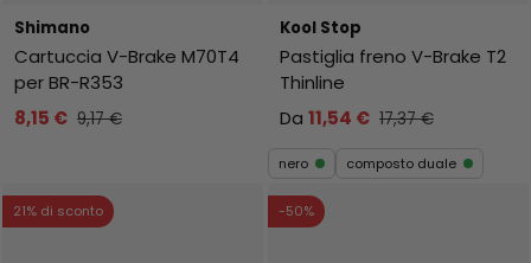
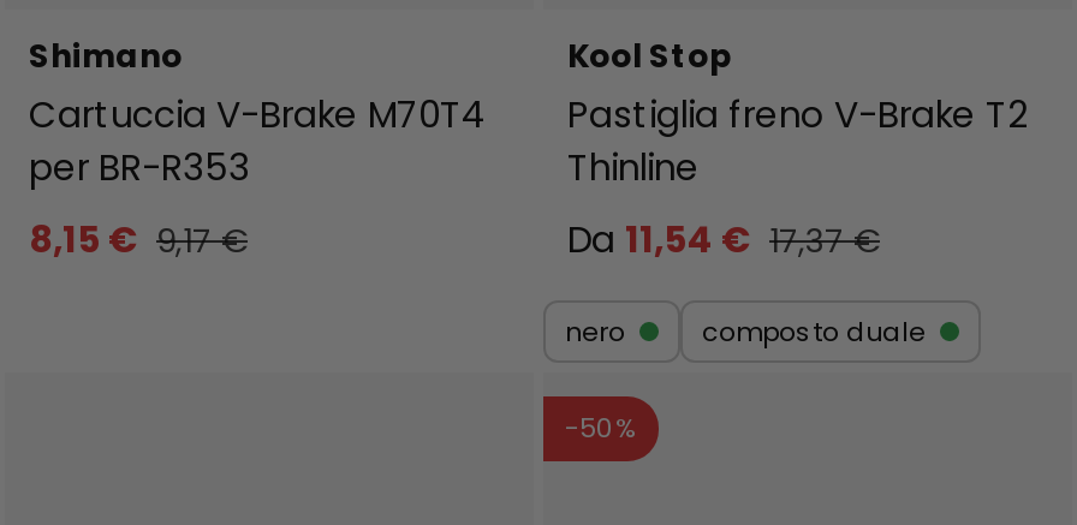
[13,201,103,220] 21% di sconto -> none

